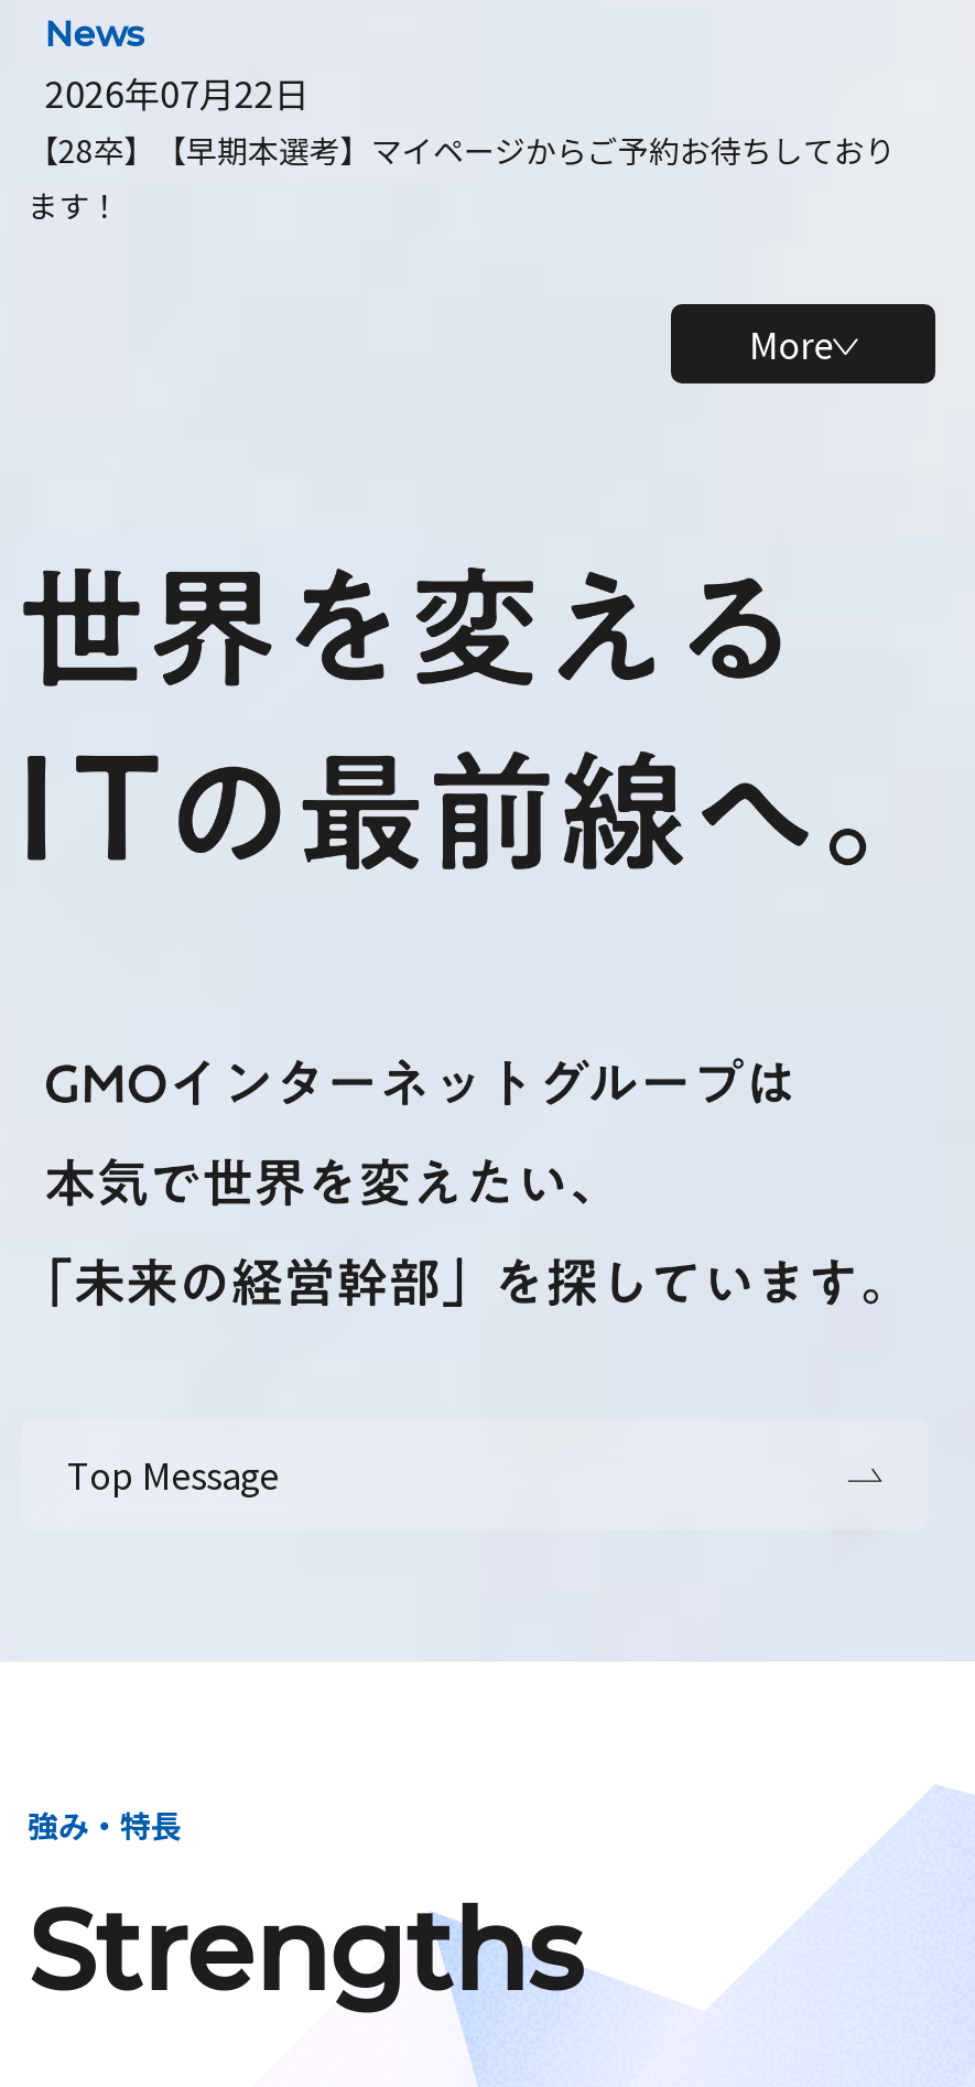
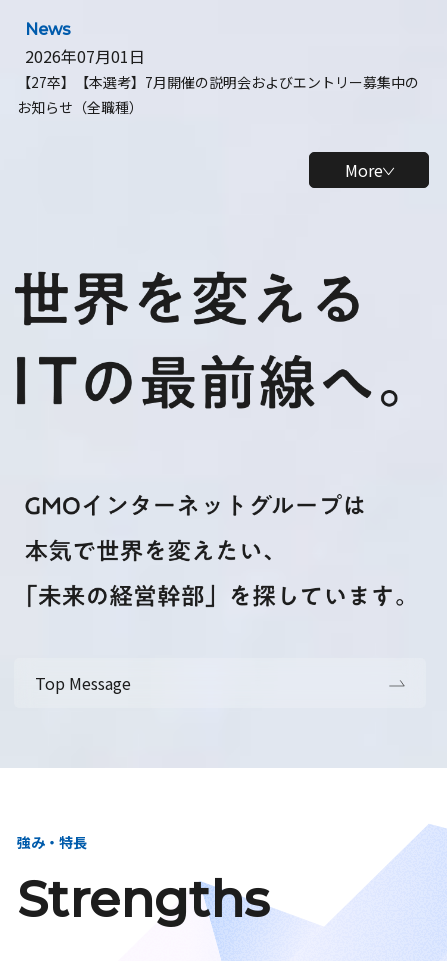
[27,66,895,227] 2026年07月22日 | 【28卒】【早期本選考】マイページからご予約お待ちしており | ます！ -> [17,44,419,117] 2026年07月01日 | 【27卒】【本選考】7月開催の説明会およびエントリー募集中の | お知らせ（全職種）

